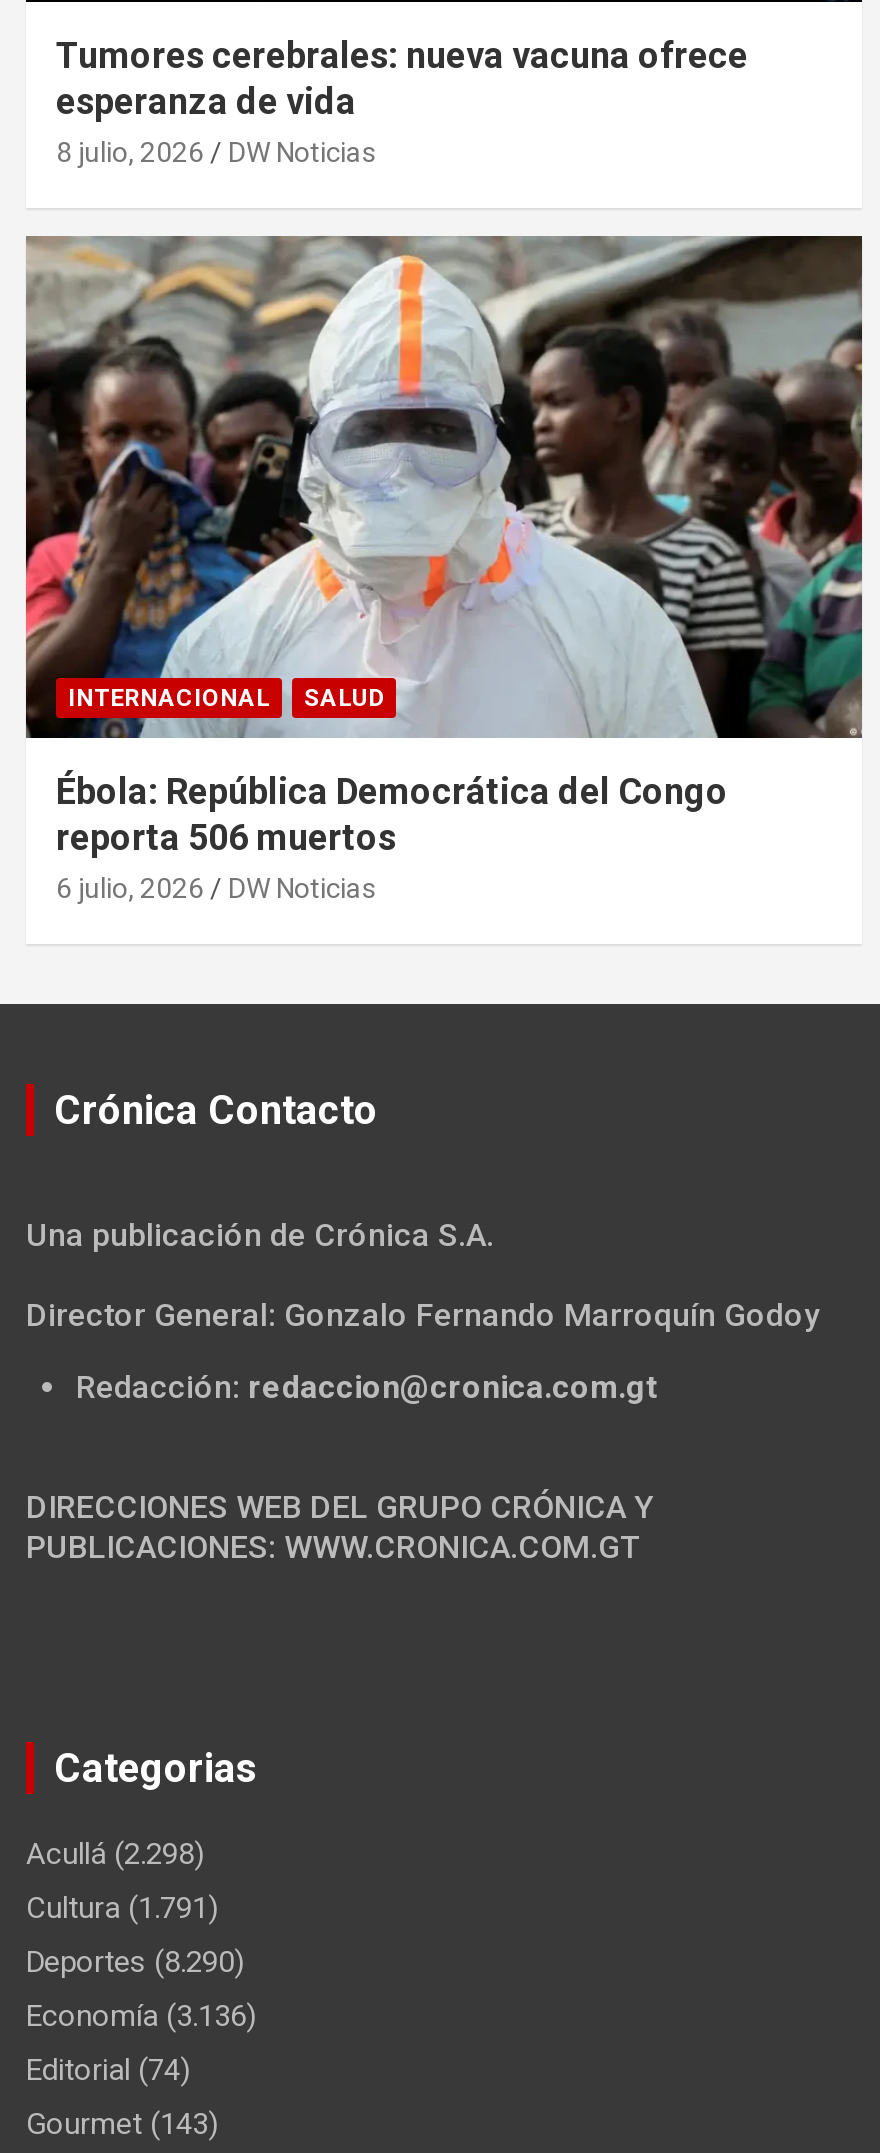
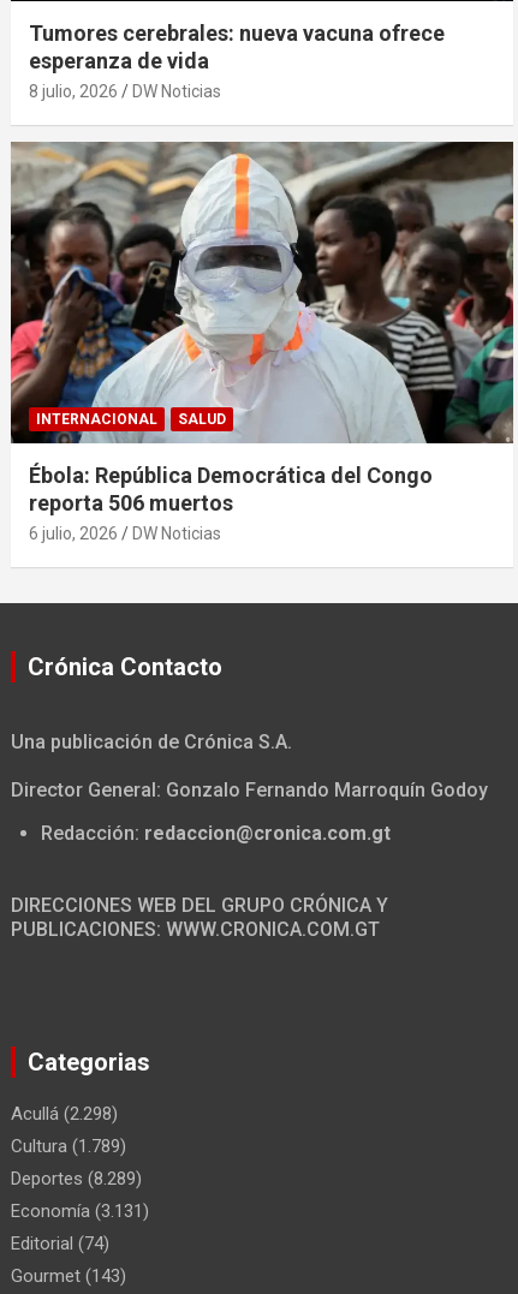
[26,1890,218,1926] Cultura (1.791) -> [11,1135,126,1157] Cultura (1.789)
[26,1944,244,1980] Deportes (8.290) -> [11,1168,142,1189] Deportes (8.289)
[26,1998,256,2034] Economía (3.136) -> [11,1200,149,1222] Economía (3.131)

